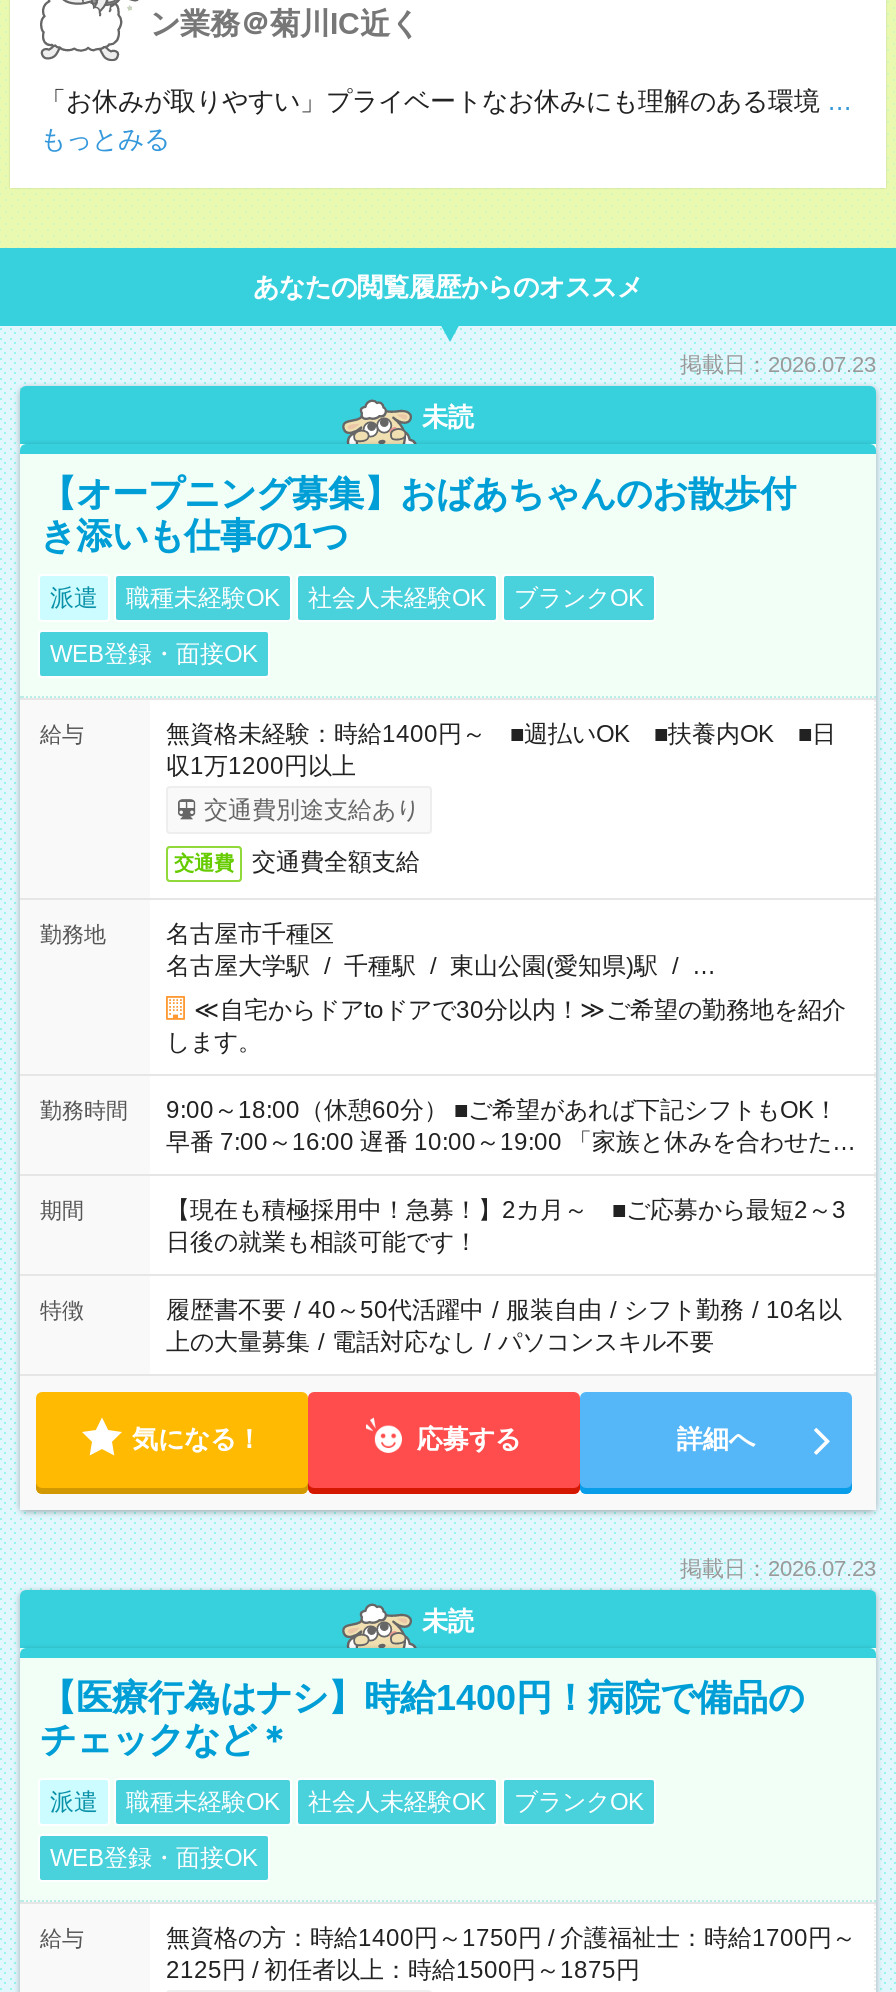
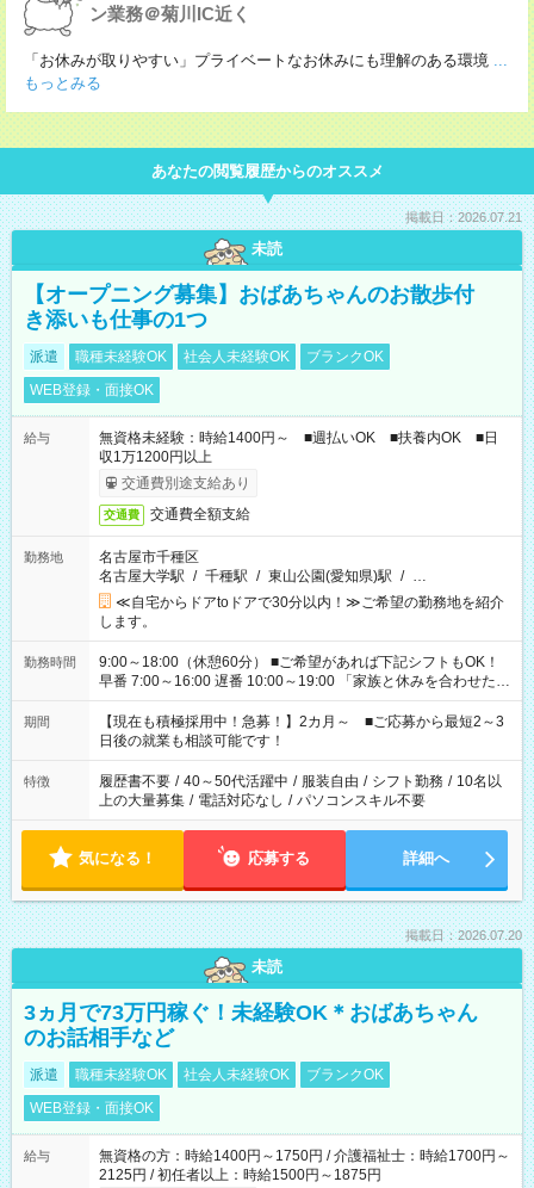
[680,352,876,376] 掲載日：2026.07.23 -> [405,210,522,224] 掲載日：2026.07.21
[680,1556,876,1580] 掲載日：2026.07.23 -> [405,928,522,942] 掲載日：2026.07.20
[40,1678,804,1760] 【医療行為はナシ】時給1400円！病院で備品の | チェックなど＊ -> [24,1001,478,1050] 3ヵ月で73万円稼ぐ！未経験OK＊おばあちゃん | のお話相手など

